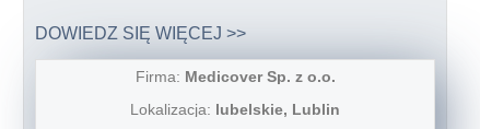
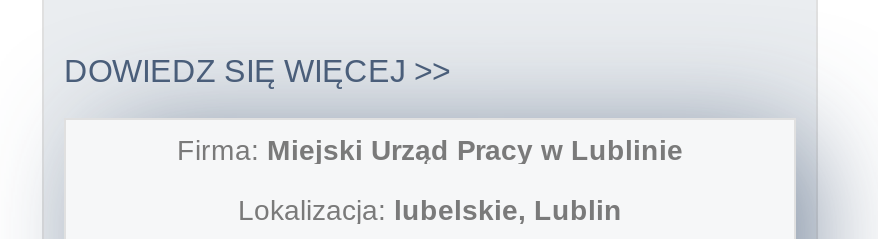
[135,67,335,85] Firma: Medicover Sp. z o.o. -> [177,133,683,165] Firma: Miejski Urząd Pracy w Lublinie

